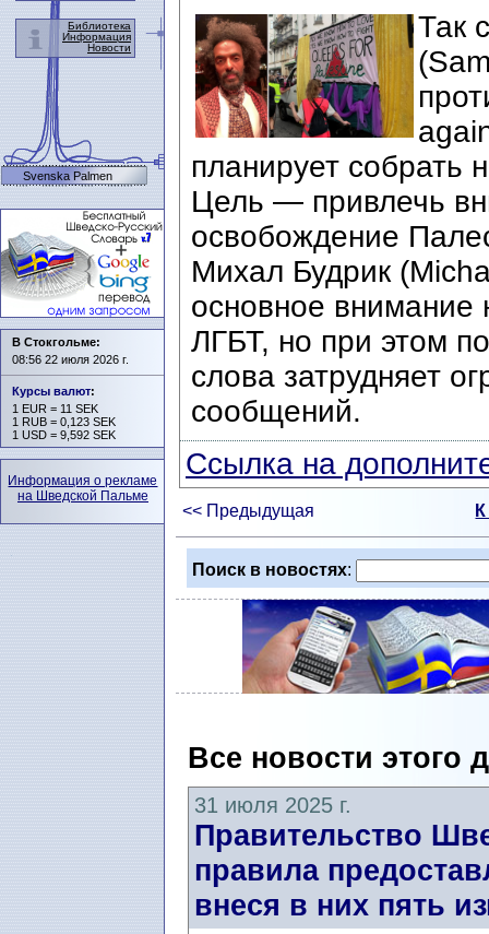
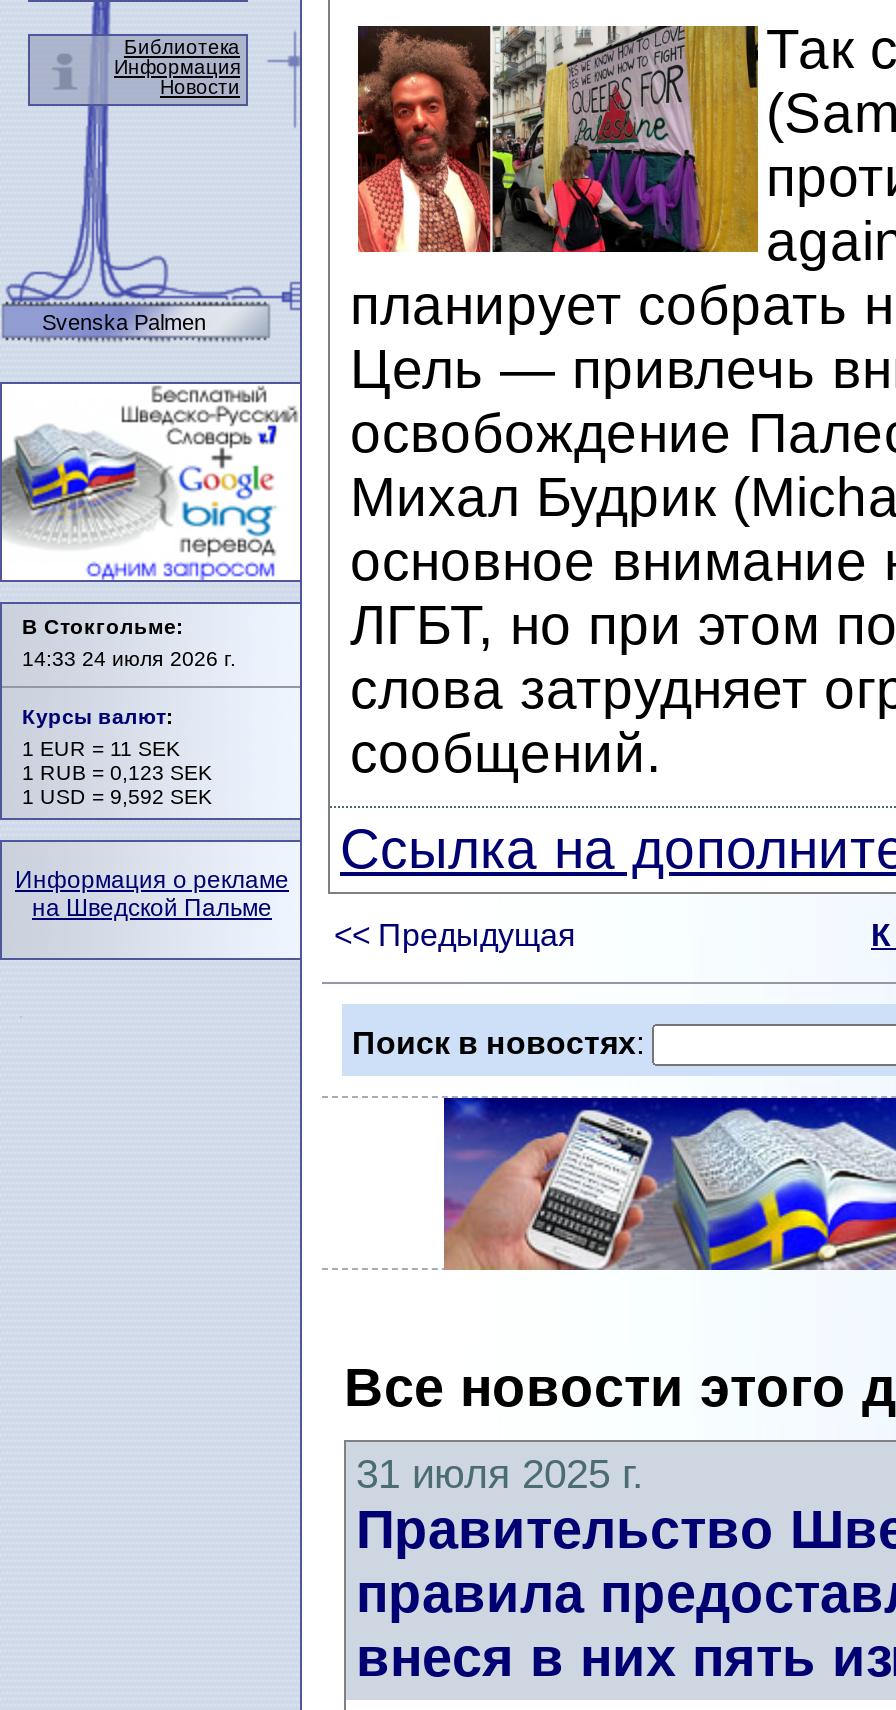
[12,353,129,366] 08:56 22 июля 2026 г. -> [22,646,236,670] 14:33 24 июля 2026 г.

